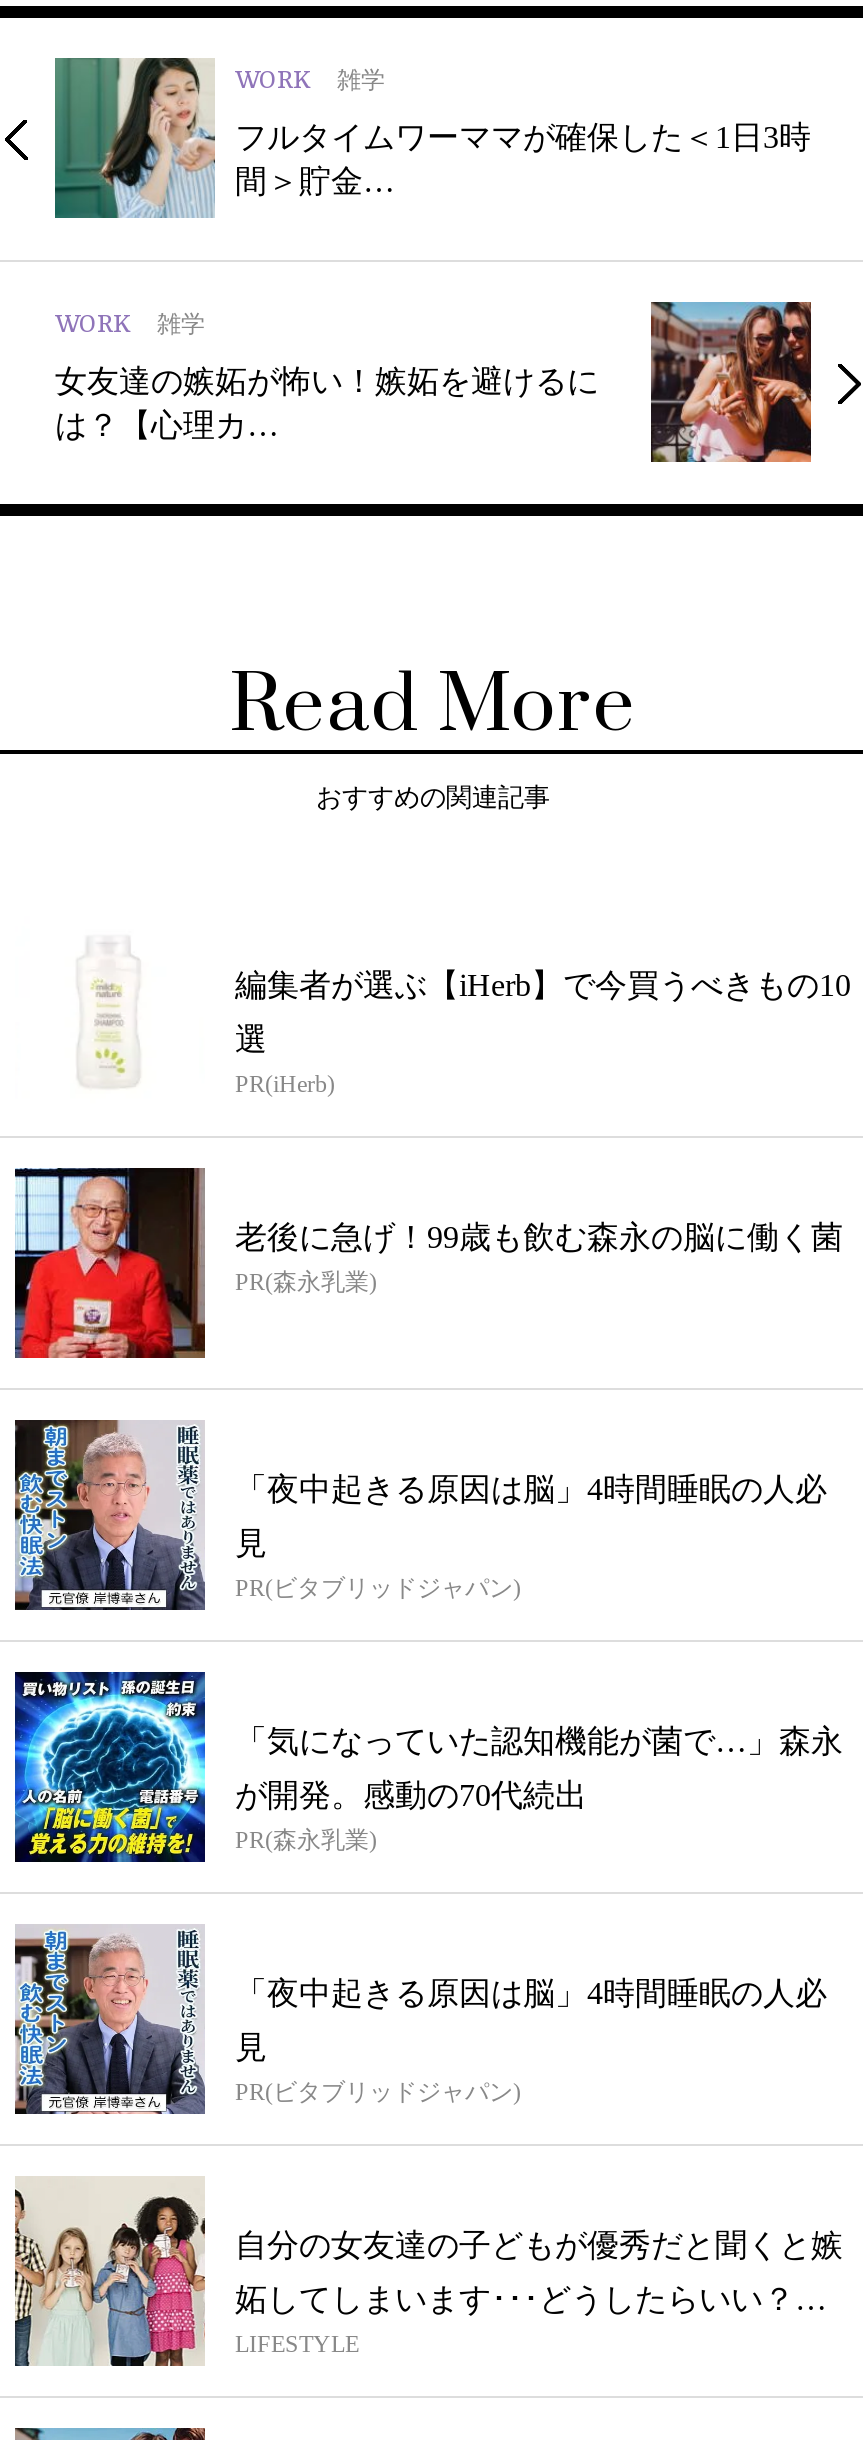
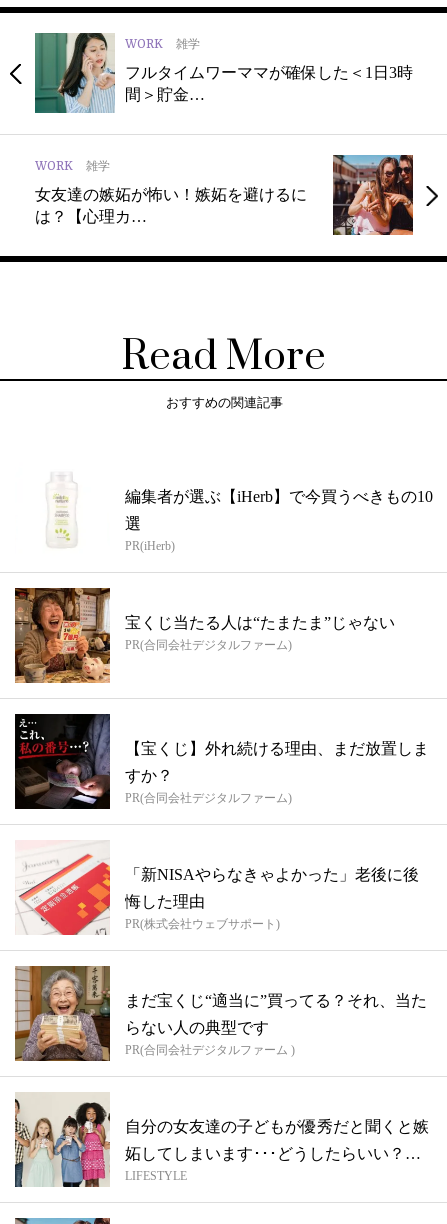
[13,1166,843,1360] [image] | 老後に急げ！99歳も飲む森永の脳に働く菌 | PR(森永乳業) -> [14,587,395,684] [image] | 宝くじ当たる人は“たまたま”じゃない | PR(合同会社デジタルファーム)
[13,1418,827,1612] [image] | 「夜中起きる原因は脳」4時間睡眠の人必 -> [14,713,429,810] [image] | 【宝くじ】外れ続ける理由、まだ放置しま
[235,1526,521,1602] 見 | PR(ビタブリッドジャパン) -> [125,767,292,805] すか？ | PR(合同会社デジタルファーム)
[13,1670,843,1864] [image] | 「気になっていた認知機能が菌で…」森永 -> [15,840,419,936] [image] | 「新NISAやらなきゃよかった」老後に後
[235,1778,587,1854] が開発。感動の70代続出 | PR(森永乳業) -> [125,893,280,931] 悔した理由 | PR(株式会社ウェブサポート)
[15,1924,827,2116] [image] | 「夜中起きる原因は脳」4時間睡眠の人必 -> [15,965,427,1062] [image] | まだ宝くじ“適当に”買ってる？それ、当た
[235,2030,521,2106] 見 | PR(ビタブリッドジャパン) -> [125,1019,295,1057] らない人の典型です | PR(合同会社デジタルファーム )

